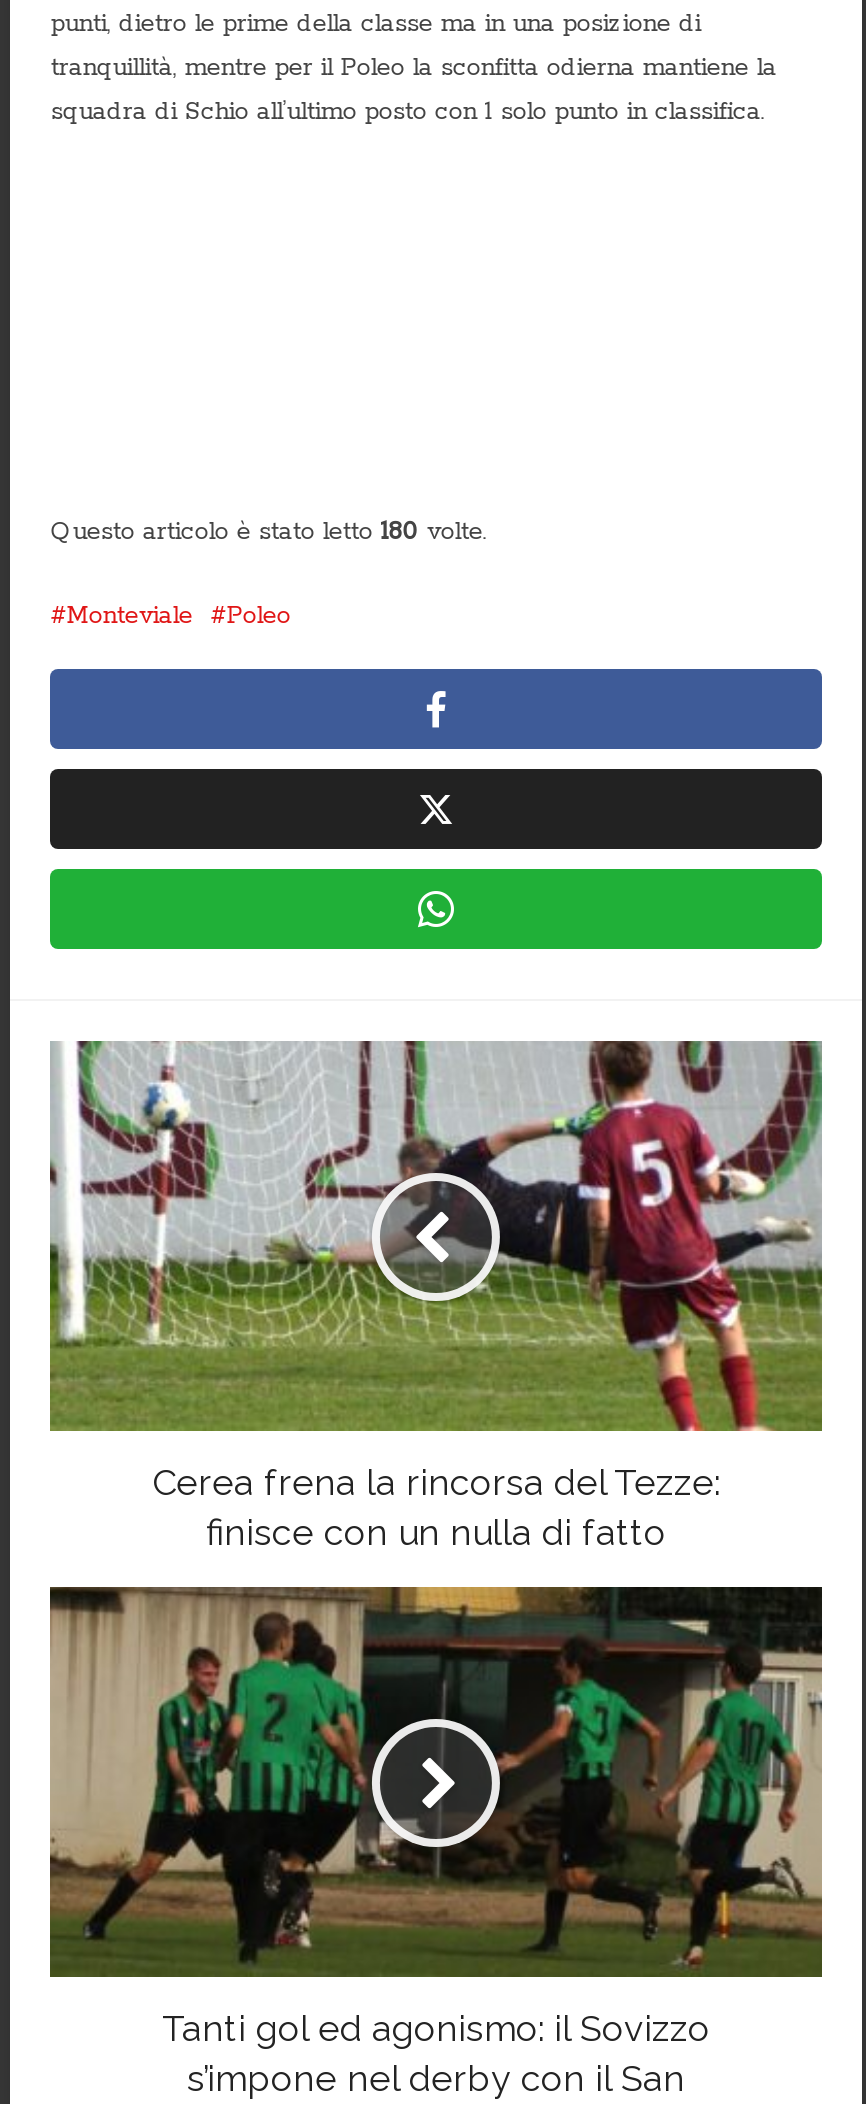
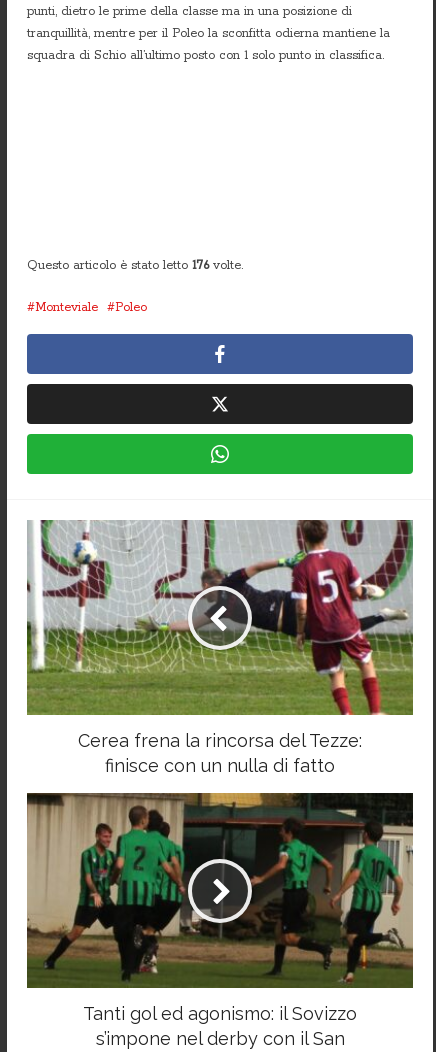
[50,517,486,547] Questo articolo è stato letto 180 volte. -> [27,258,243,273] Questo articolo è stato letto 176 volte.

